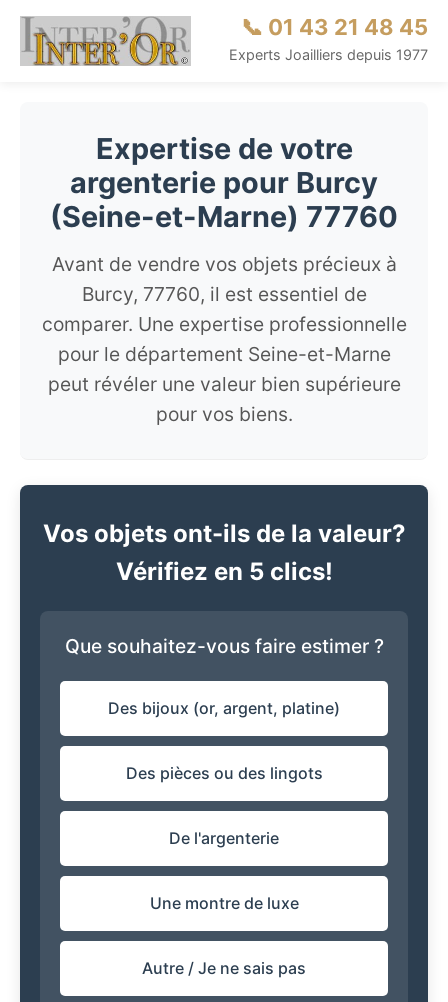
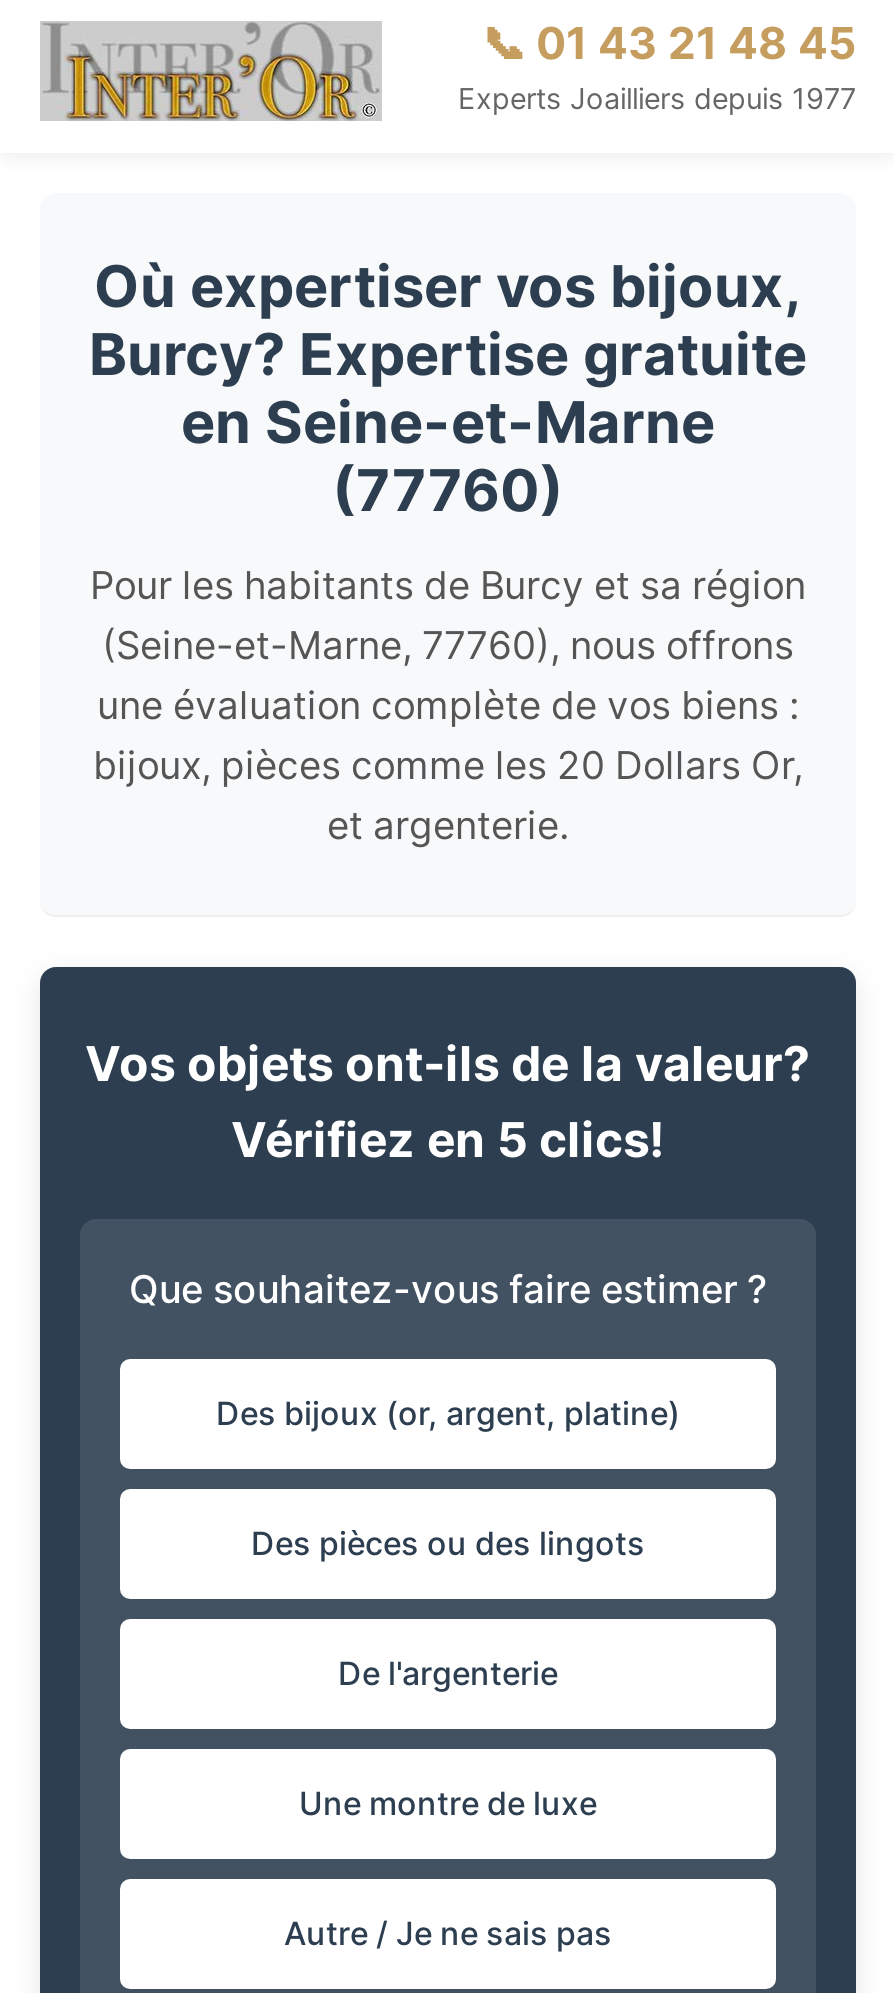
[50,131,398,234] Expertise de votre | argenterie pour Burcy | (Seine-et-Marne) 77760 -> [89,251,807,525] Où expertiser vos bijoux, | Burcy? Expertise gratuite | en Seine-et-Marne | (77760)
[41,252,406,426] Avant de vendre vos objets précieux à | Burcy, 77760, il est essentiel de | comparer. Une expertise professionnelle | pour le département Seine-et-Marne | peut révéler une valeur bien supérieure | pour vos biens. -> [90,561,806,849] Pour les habitants de Burcy et sa région | (Seine-et-Marne, 77760), nous offrons | une évaluation complète de vos biens : | bijoux, pièces comme les 20 Dollars Or, | et argenterie.

